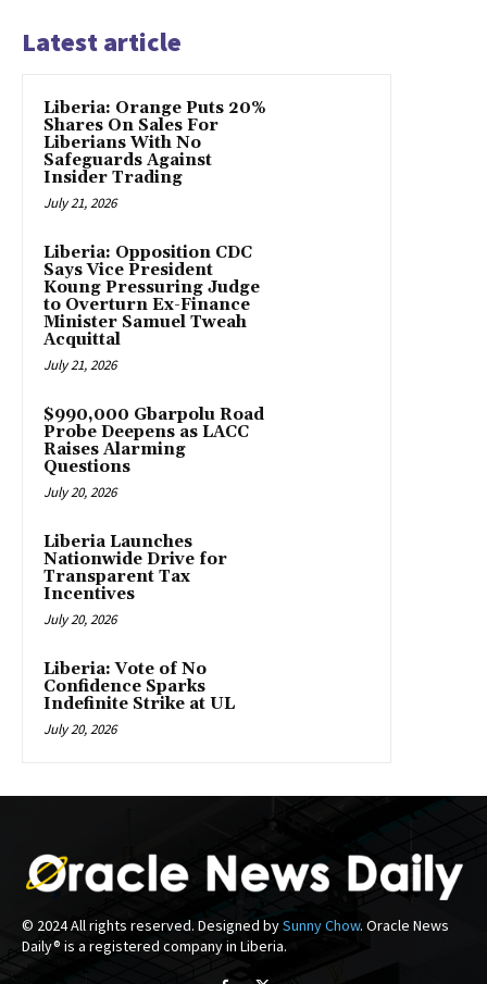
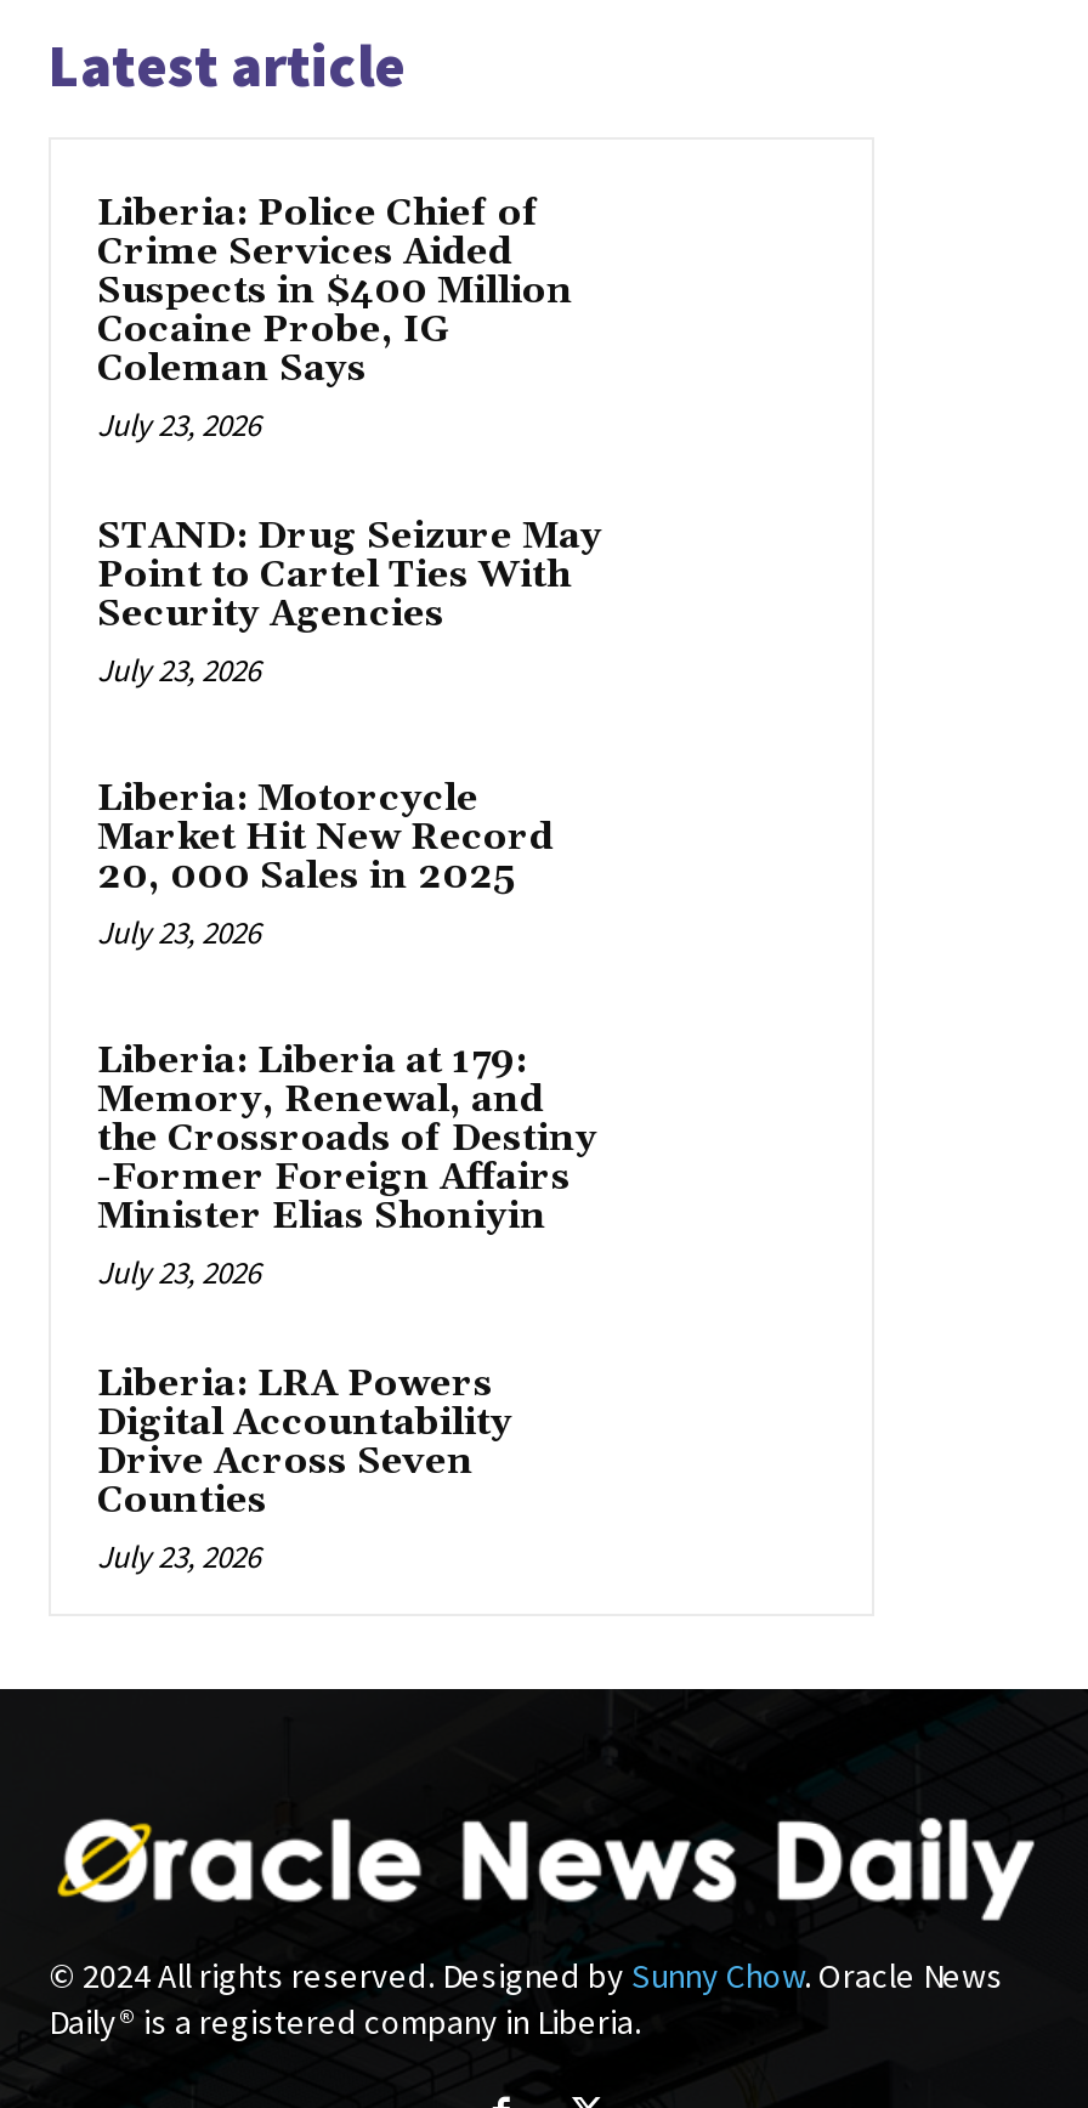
[43,98,266,212] Liberia: Orange Puts 20% | Shares On Sales For | Liberians With No | Safeguards Against | Insider Trading | July 21, 2026 -> [97,190,573,445] Liberia: Police Chief of | Crime Services Aided | Suspects in $400 Million | Cocaine Probe, IG | Coleman Says | July 23, 2026
[43,243,260,374] Liberia: Opposition CDC | Says Vice President | Koung Pressuring Judge | to Overturn Ex-Finance | Minister Samuel Tweah | Acquittal | July 21, 2026 -> [97,513,602,691] STAND: Drug Seizure May | Point to Cartel Ties With | Security Agencies | July 23, 2026
[43,405,264,502] $990,000 Gbarpolu Road | Probe Deepens as LACC | Raises Alarming | Questions | July 20, 2026 -> [97,776,554,953] Liberia: Motorcycle | Market Hit New Record | 20, 000 Sales in 2025 | July 23, 2026
[43,532,227,629] Liberia Launches | Nationwide Drive for | Transparent Tax | Incentives | July 20, 2026 -> [97,1038,597,1293] Liberia: Liberia at 179: | Memory, Renewal, and | the Crossroads of Destiny | -Former Foreign Affairs | Minister Elias Shoniyin | July 23, 2026
[43,659,235,739] Liberia: Vote of No | Confidence Sparks | Indefinite Strike at UL | July 20, 2026 -> [97,1361,512,1577] Liberia: LRA Powers | Digital Accountability | Drive Across Seven | Counties | July 23, 2026

